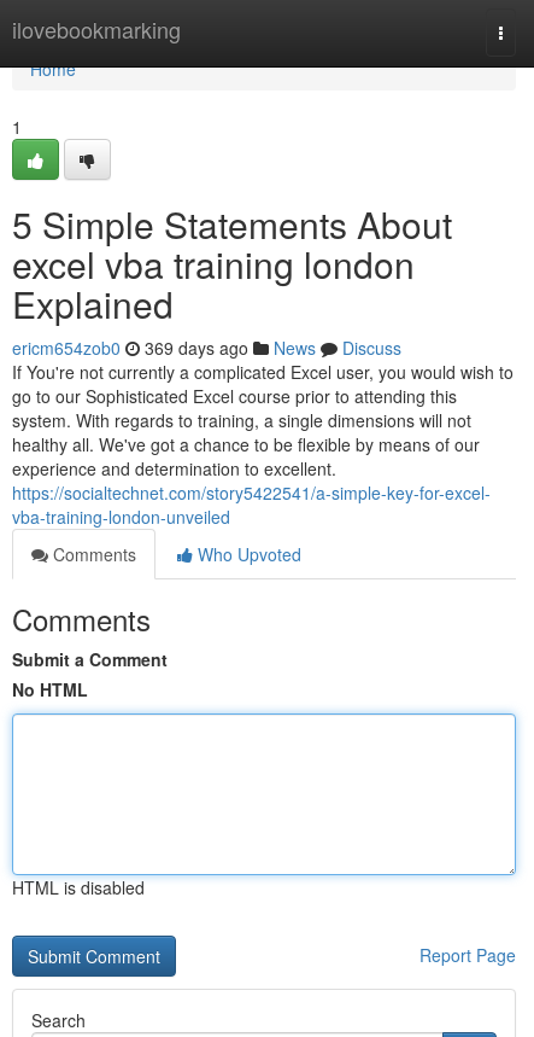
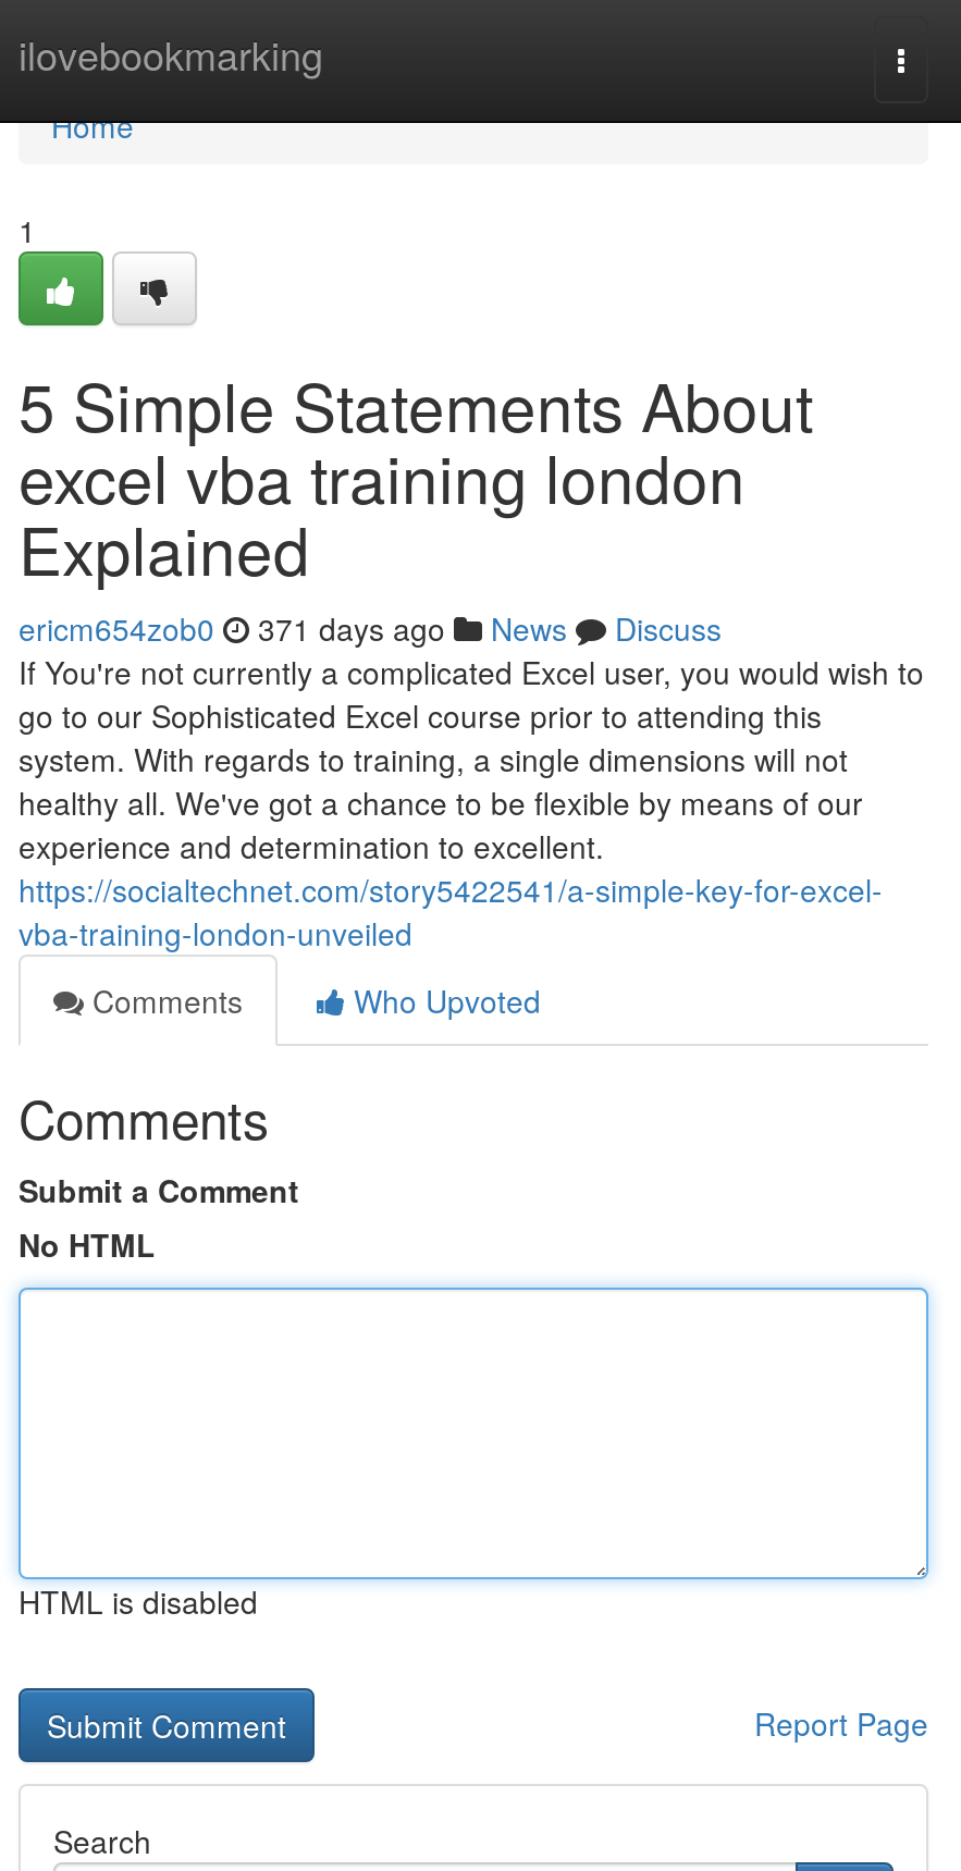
[12,336,401,360] ericm654zob0 369 days ago News Discuss -> [19,606,722,650] ericm654zob0 371 days ago News Discuss

